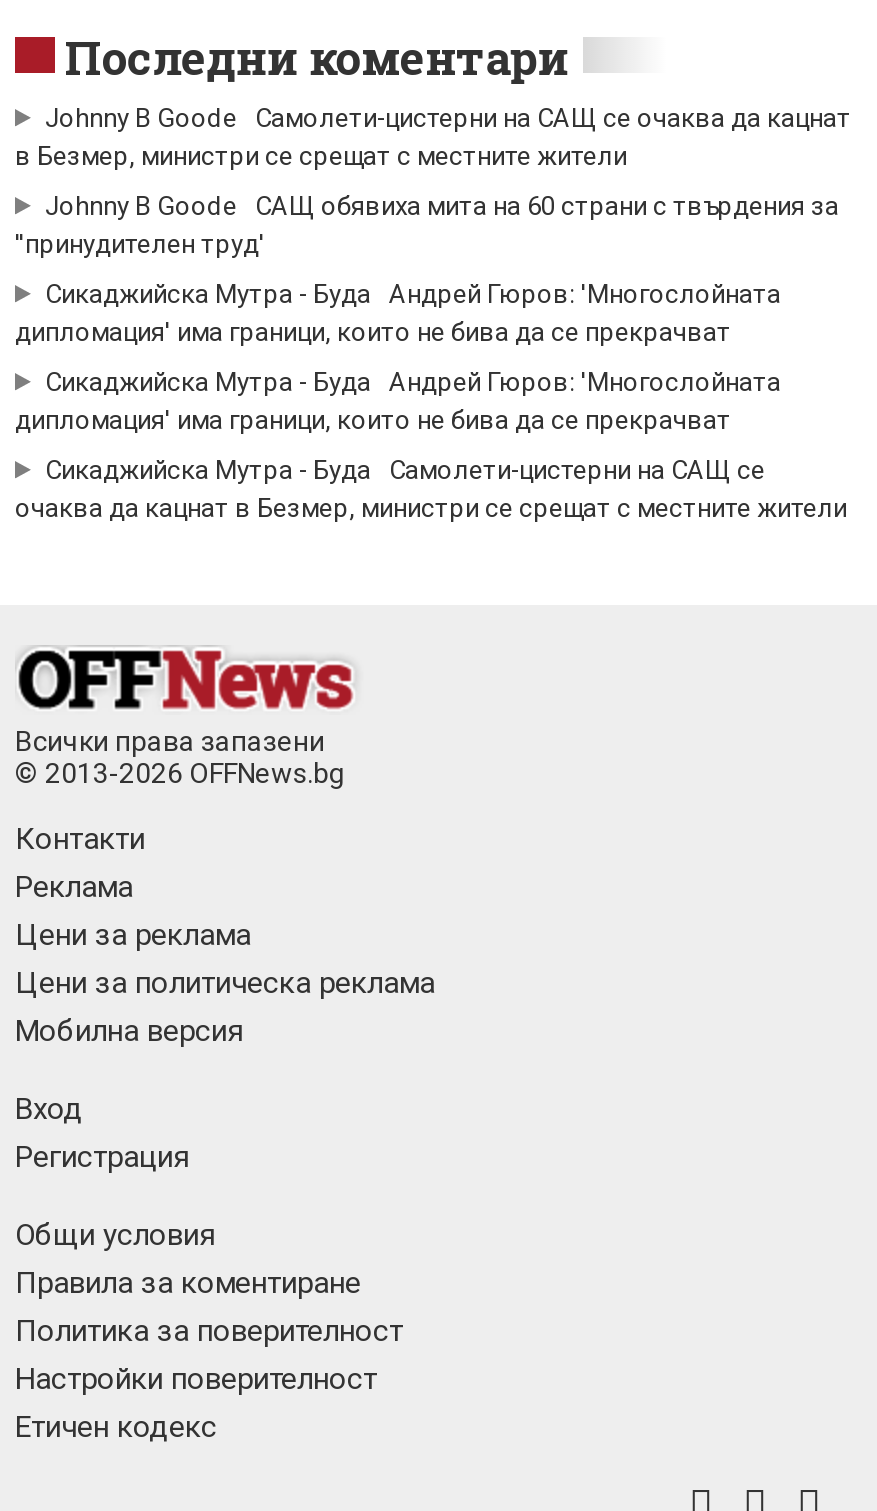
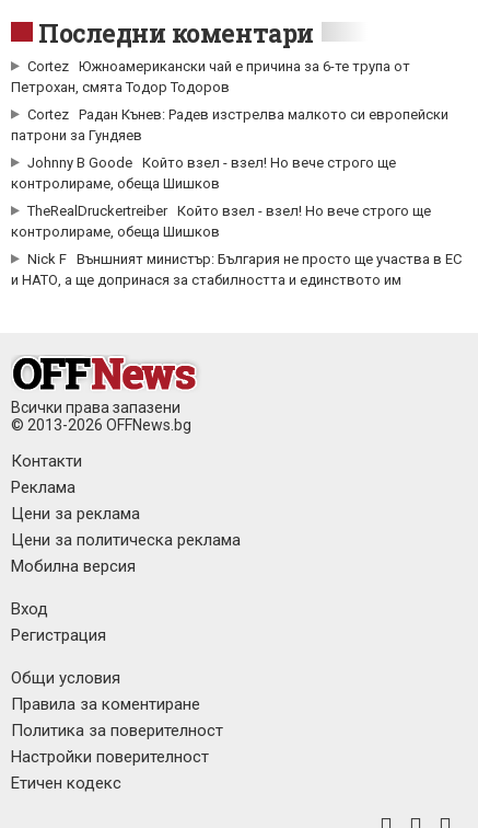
[15,103,851,171] Johnny B Goode Самолети-цистерни на САЩ се очаква да кацнат | в Безмер, министри се срещат с местните жители -> [11,58,410,95] Cortez Южноамерикански чай е причина за 6-те трупа от | Петрохан, смята Тодор Тодоров
[15,191,839,259] Johnny B Goode САЩ обявиха мита на 60 страни с твърдения за | ''принудителен труд' -> [11,106,448,143] Cortez Радан Кънев: Радев изстрелва малкото си европейски | патрони за Гундяев
[15,279,781,347] Сикаджийска Мутра - Буда Андрей Гюров: 'Многослойната | дипломация' има граници, които не бива да се прекрачват -> [11,154,396,192] Johnny B Goode Който взел - взел! Но вече строго ще | контролираме, обеща Шишков
[15,367,781,435] Сикаджийска Мутра - Буда Андрей Гюров: 'Многослойната | дипломация' има граници, които не бива да се прекрачват -> [11,203,431,240] TheRealDruckertreiber Който взел - взел! Но вече строго ще | контролираме, обеща Шишков
[15,455,847,523] Сикаджийска Мутра - Буда Самолети-цистерни на САЩ се | очаква да кацнат в Безмер, министри се срещат с местните жители -> [11,251,462,288] Nick F Външният министър: България не просто ще участва в ЕС | и НАТО, а ще допринася за стабилността и единството им

